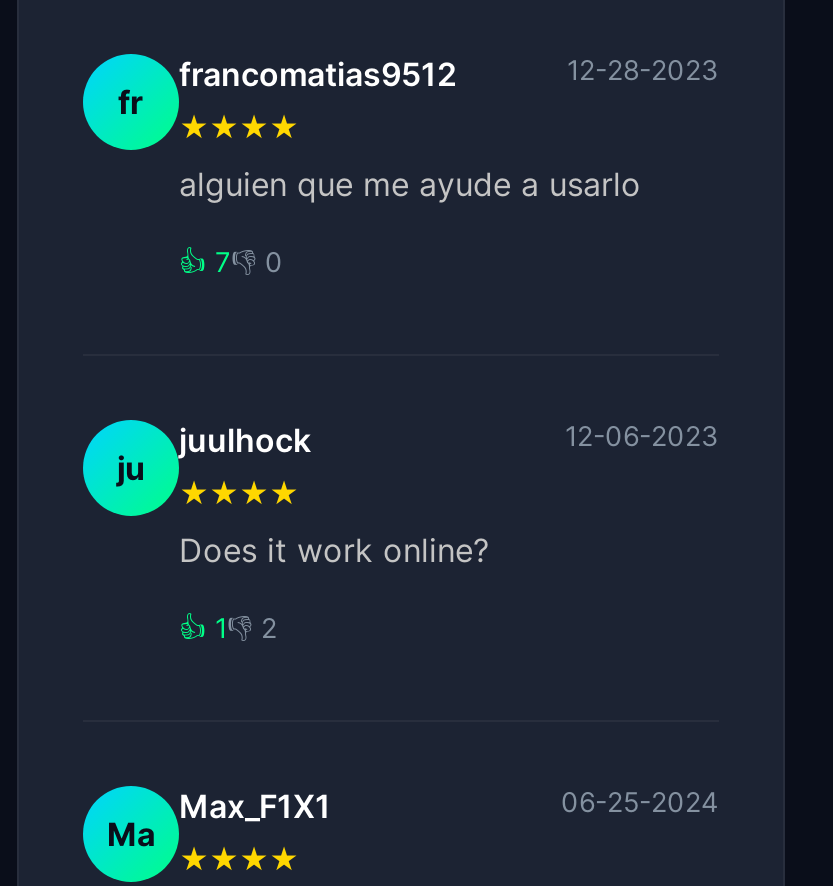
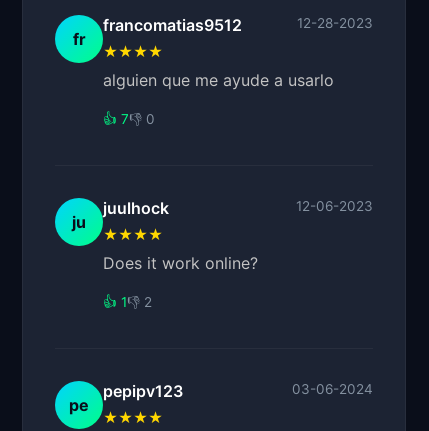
[179,786,719,826] Max_F1X1 | 06-25-2024 -> [103,381,373,401] pepipv123 | 03-06-2024
[107,814,155,854] Ma -> [69,395,89,415] pe

